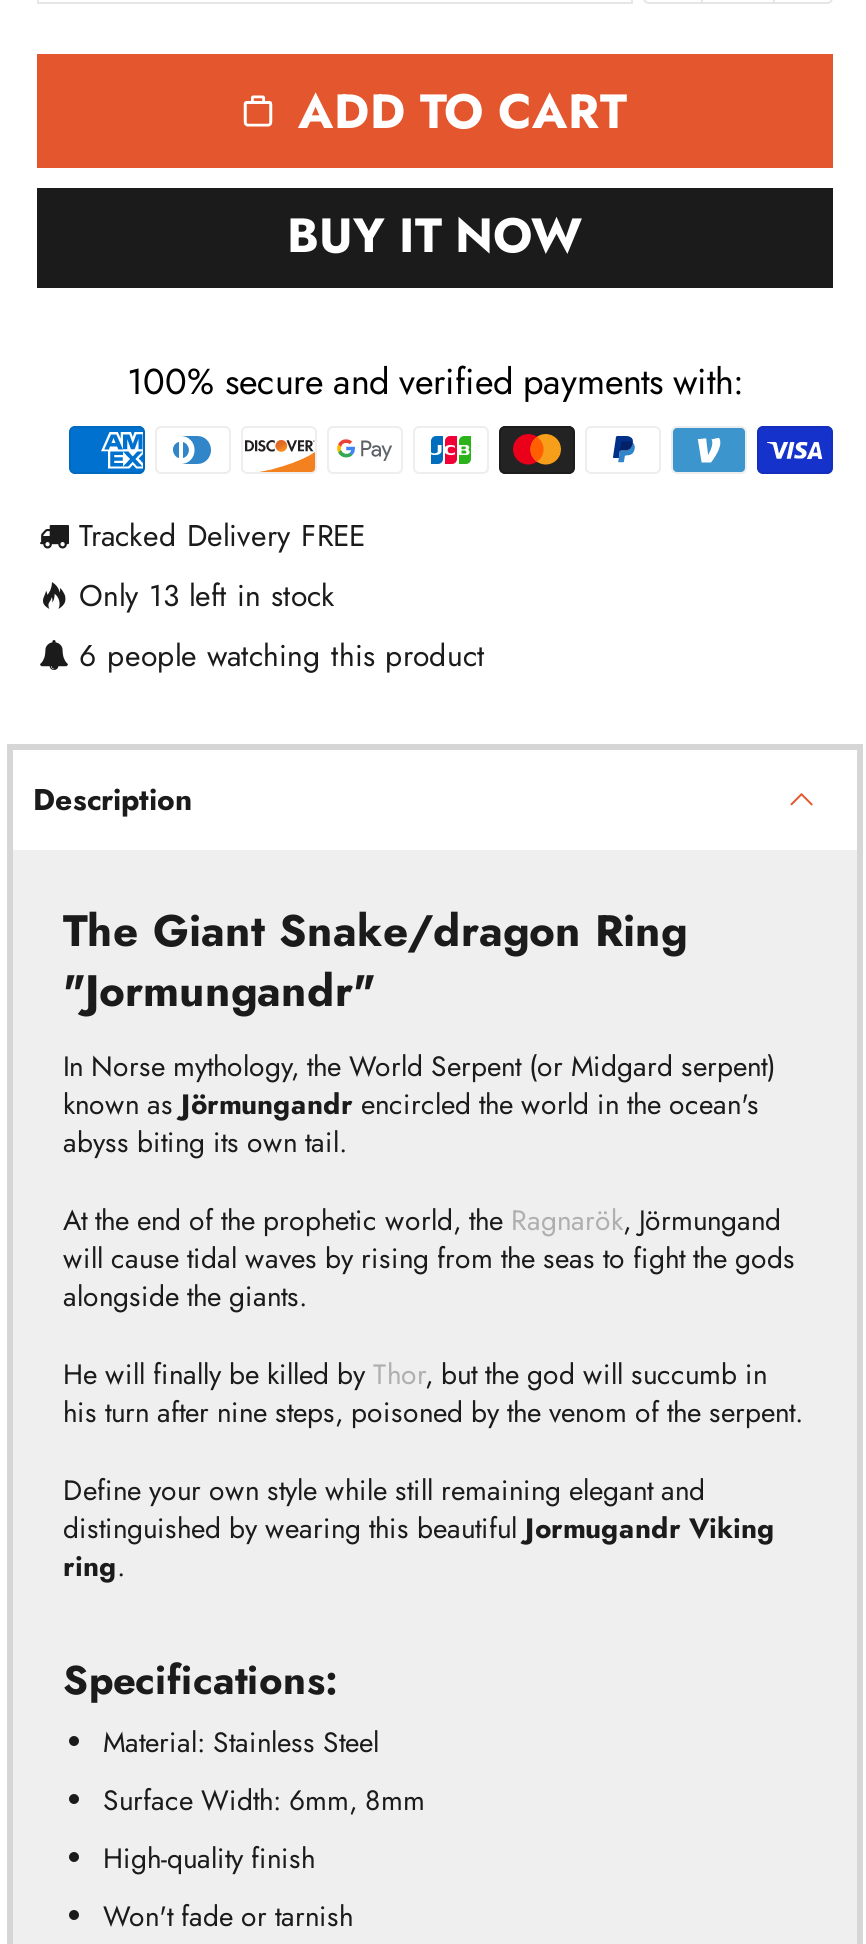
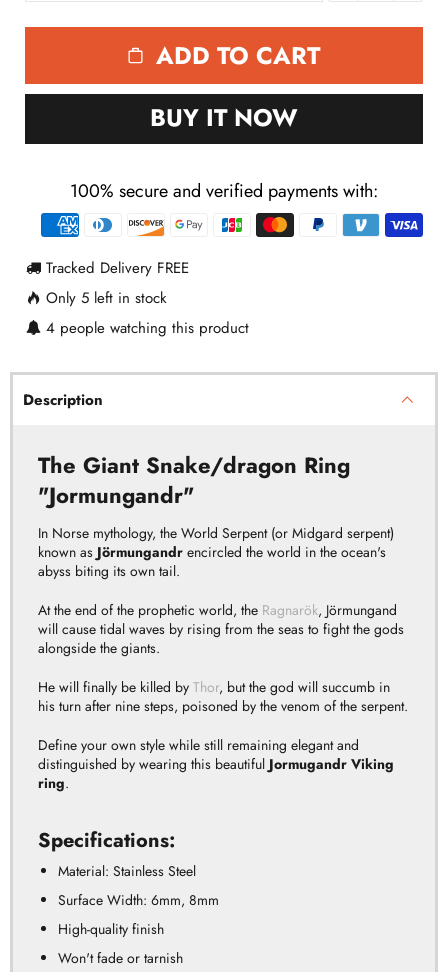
[69,573,335,617] Only 13 left in stock -> [41,287,167,309] Only 5 left in stock
[79,633,485,677] 6 people watching this product -> [46,317,249,339] 4 people watching this product

